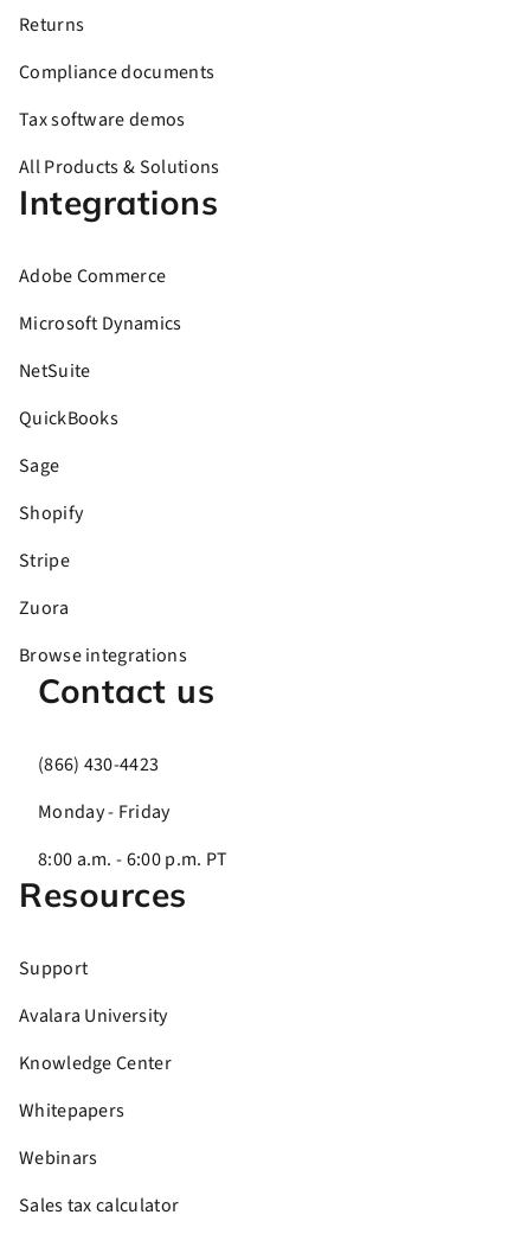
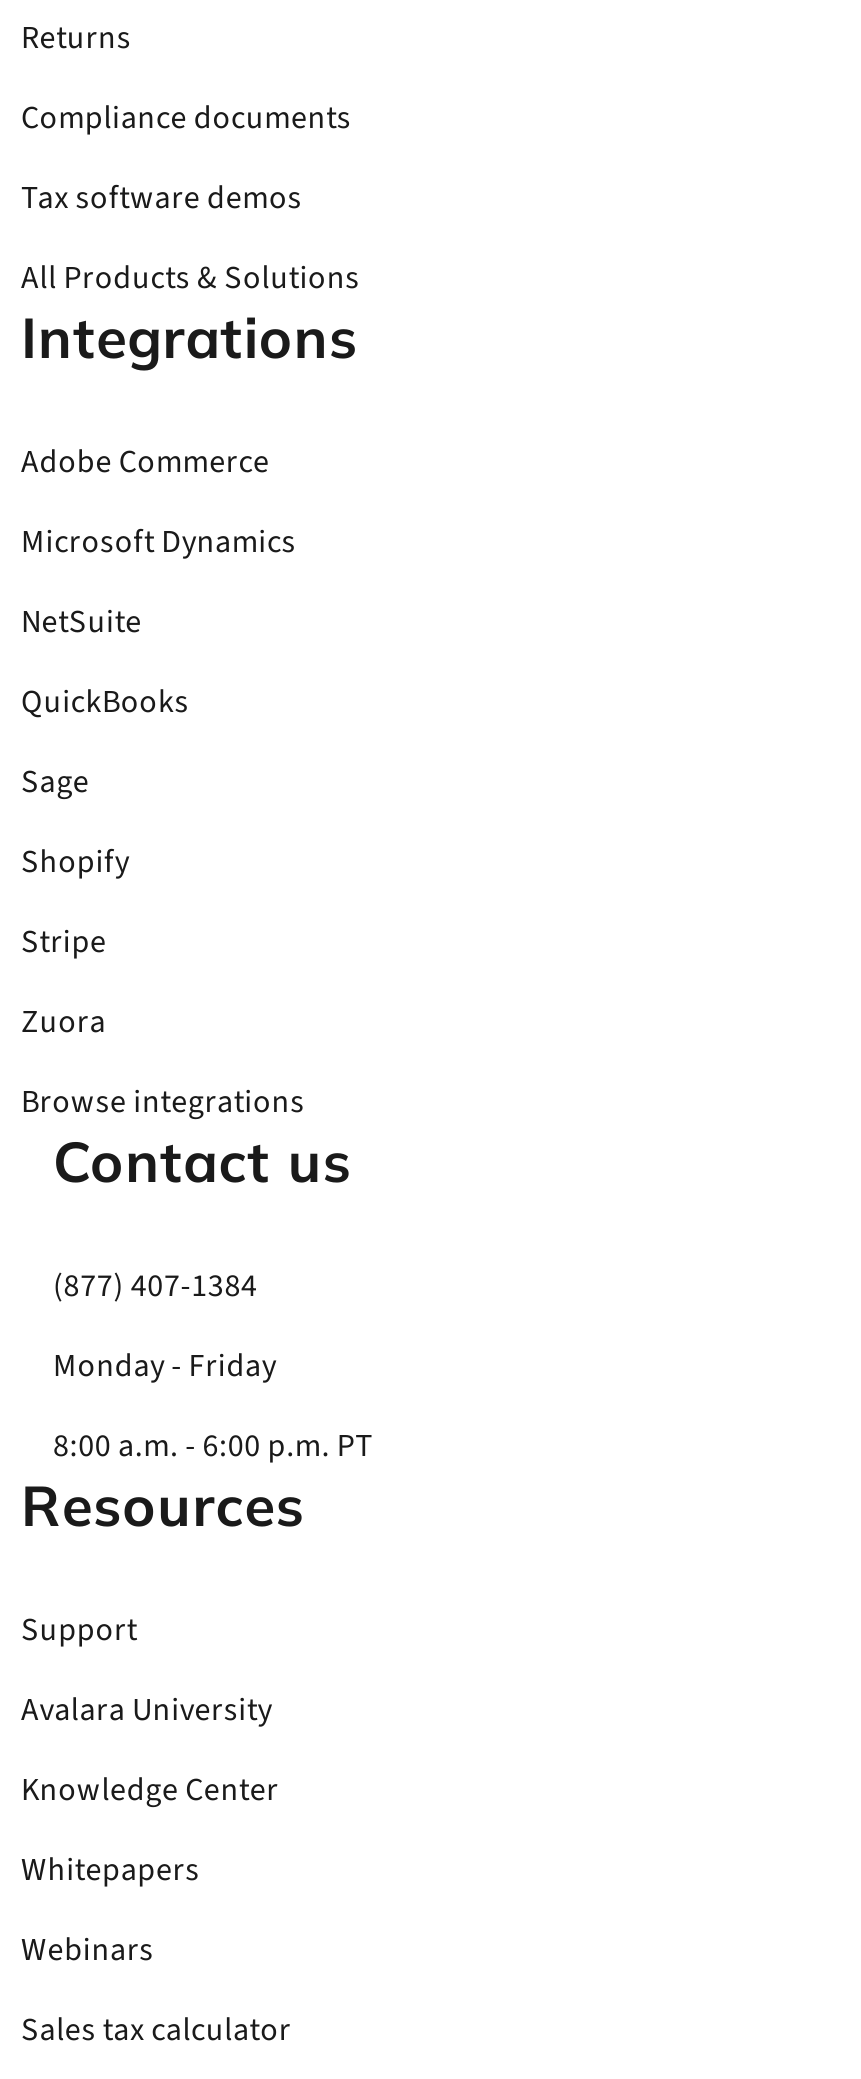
[38,752,159,778] (866) 430-4423 -> [53,1264,258,1308] (877) 407-1384

